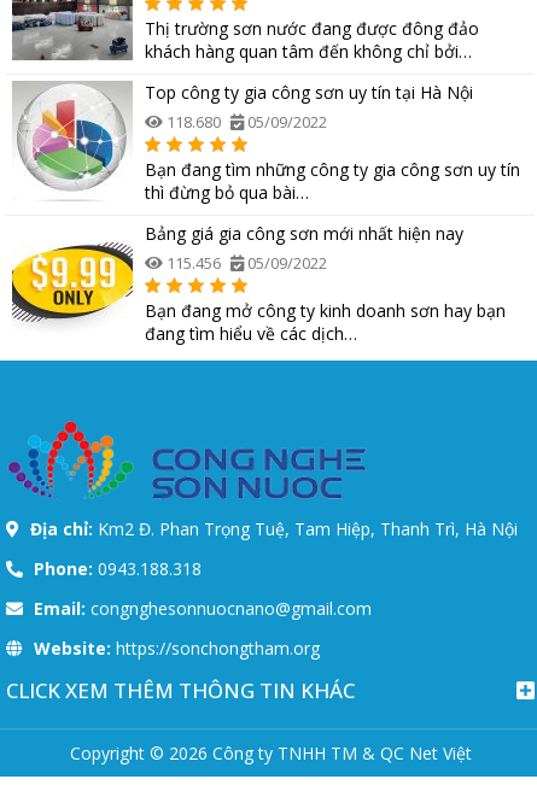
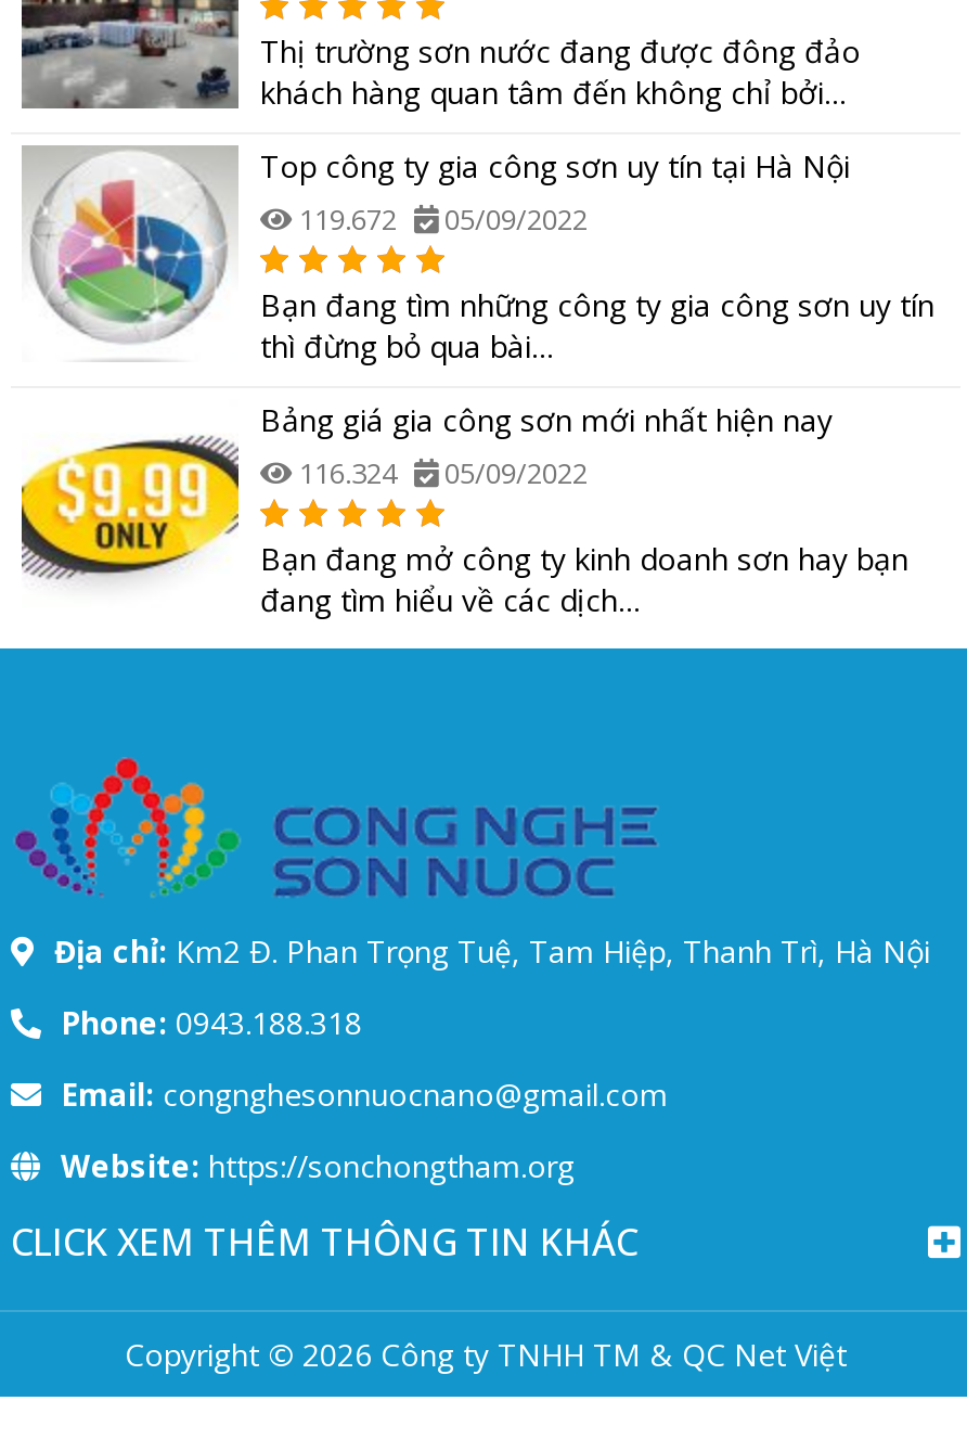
[163,110,327,132] 118.680 05/09/2022 -> [293,199,588,238] 119.672 05/09/2022
[163,252,327,273] 115.456 05/09/2022 -> [293,452,588,491] 116.324 05/09/2022

